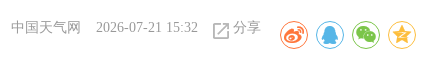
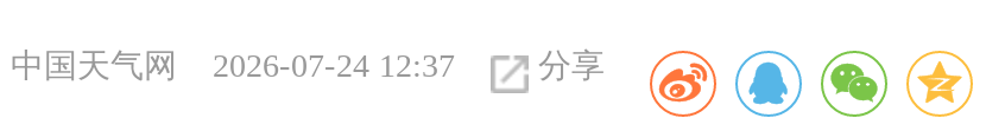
[11,20,198,35] 中国天气网 2026-07-21 15:32 -> [11,48,455,84] 中国天气网 2026-07-24 12:37

